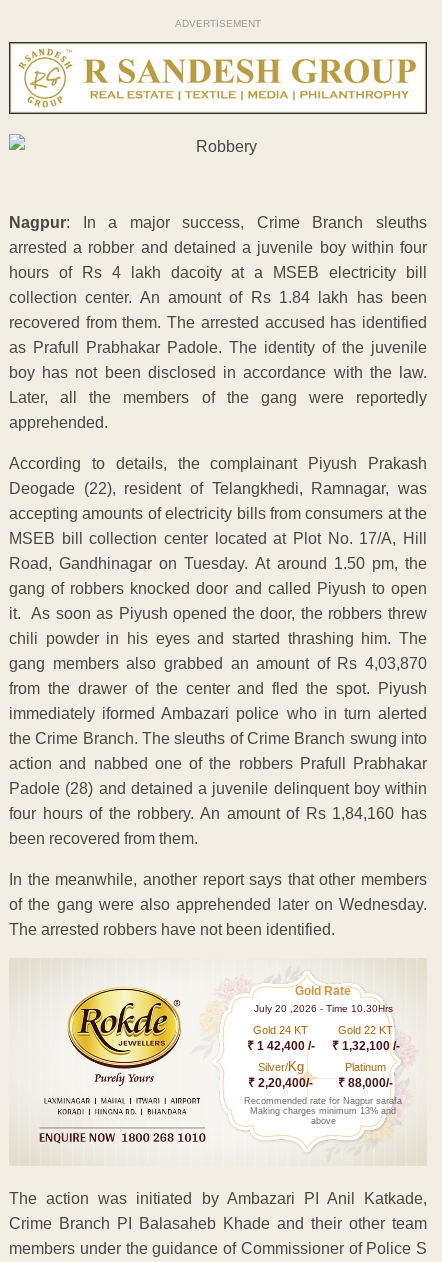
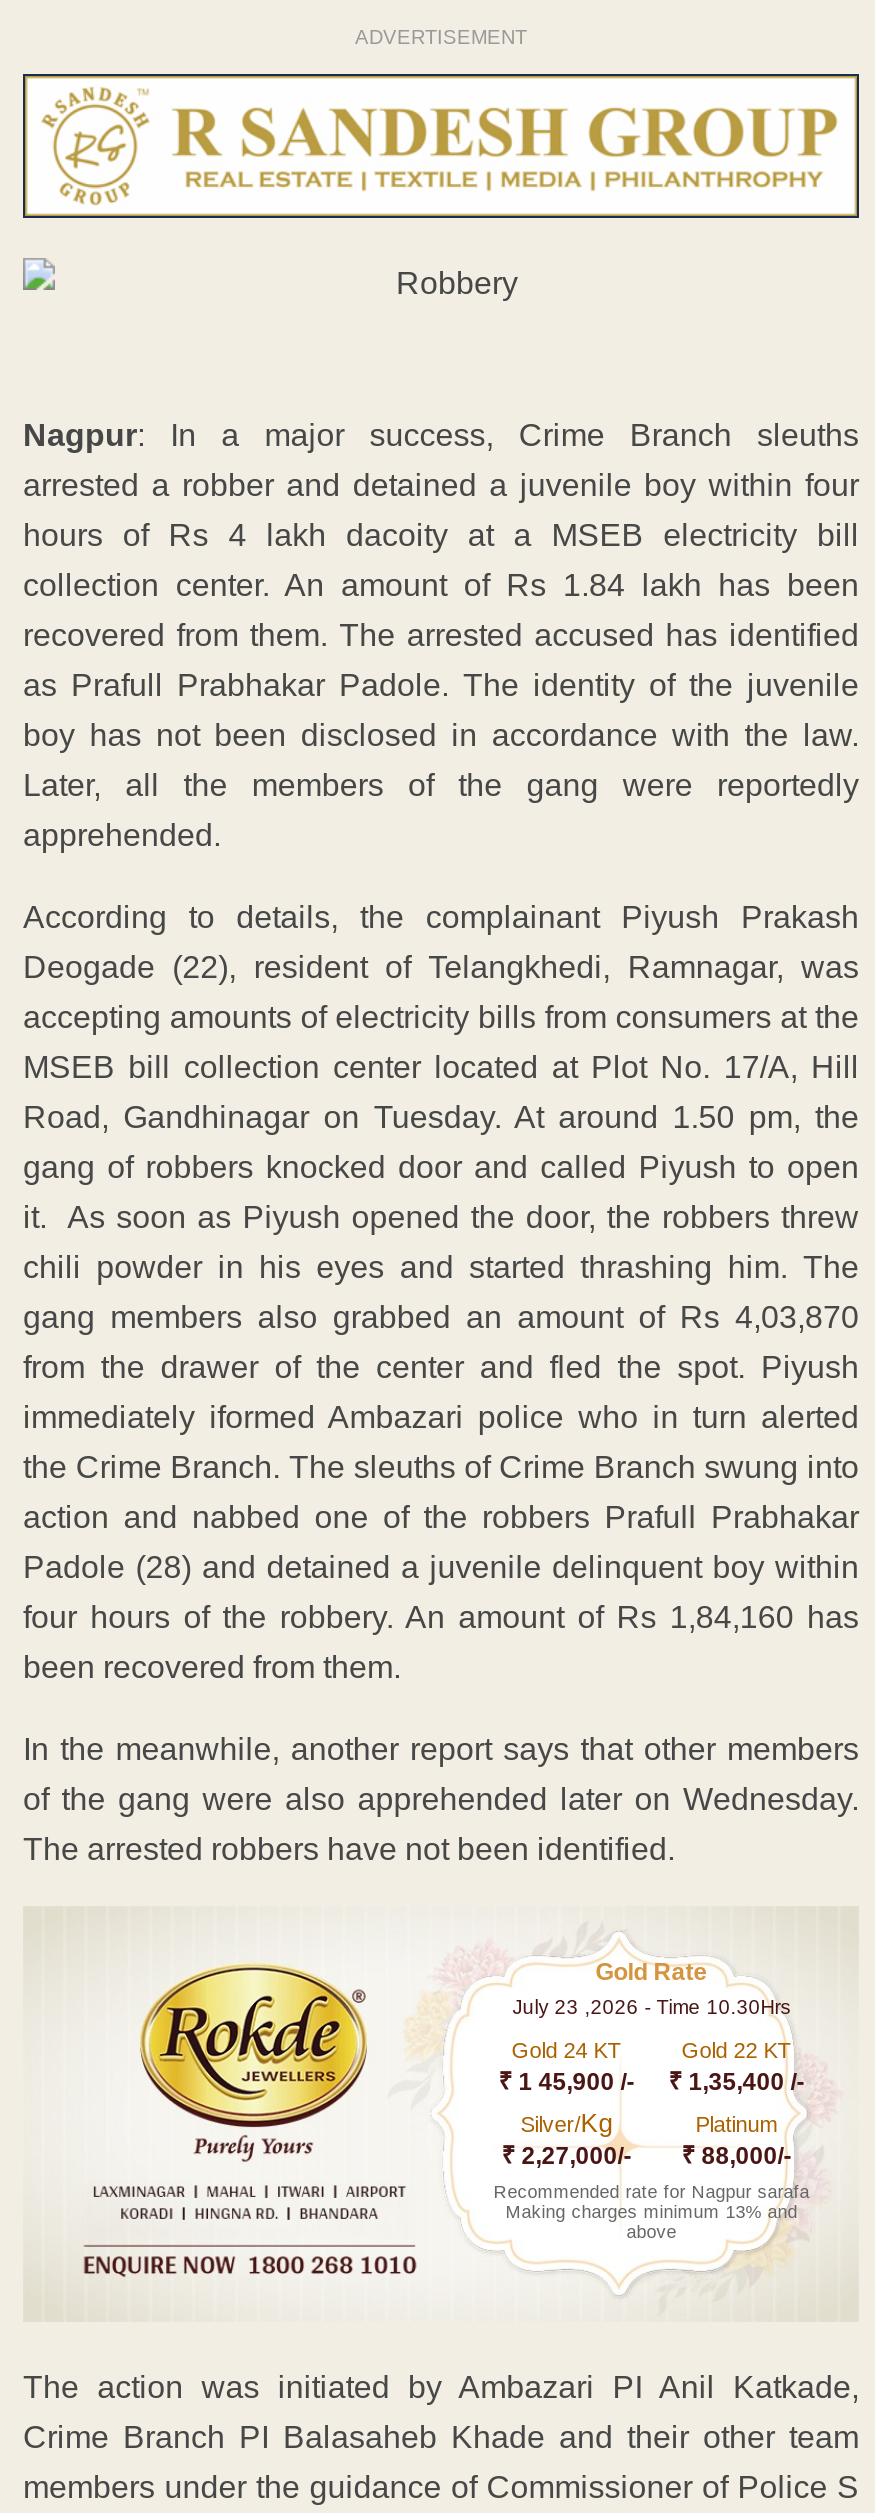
[254,1003,393,1014] July 20 ,2026 - Time 10.30Hrs -> [512,1995,790,2017] July 23 ,2026 - Time 10.30Hrs
[247,1039,315,1053] ₹ 1 42,400 /- -> [498,2067,634,2095] ₹ 1 45,900 /-
[332,1039,400,1053] ₹ 1,32,100 /- -> [668,2067,804,2095] ₹ 1,35,400 /-
[248,1076,393,1090] ₹ 2,20,400/- ₹ 88,000/- -> [501,2141,791,2169] ₹ 2,27,000/- ₹ 88,000/-

